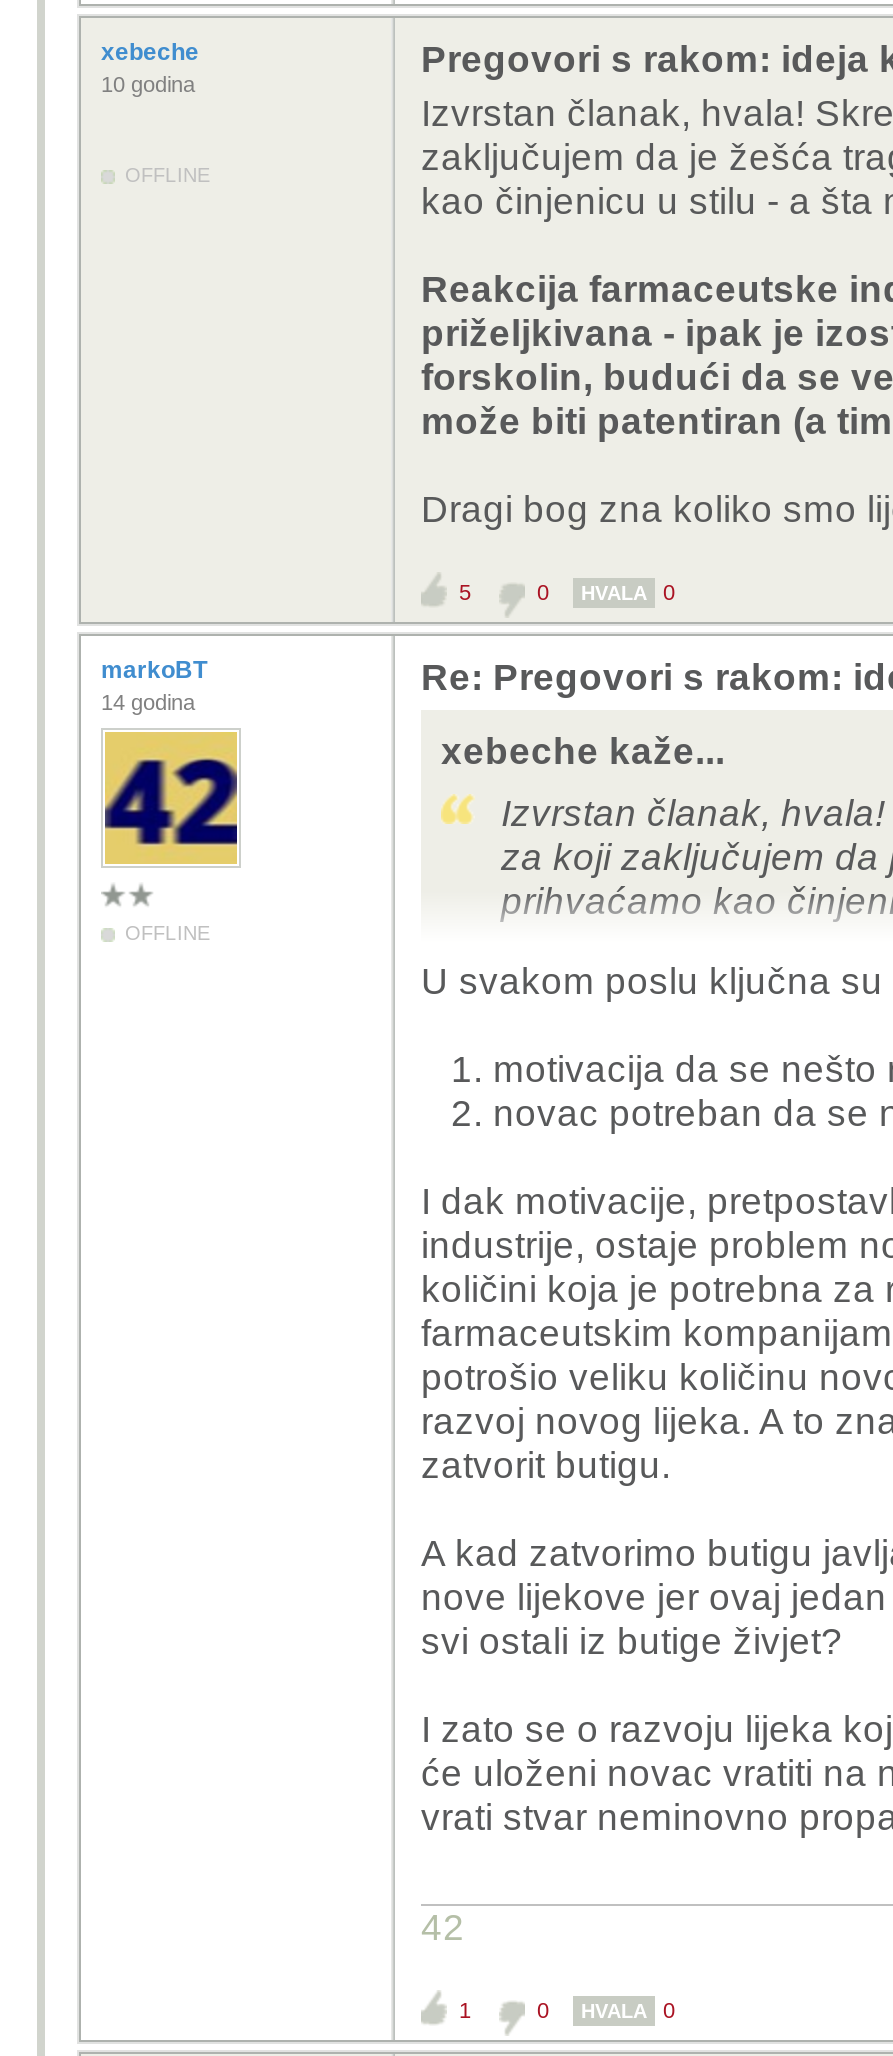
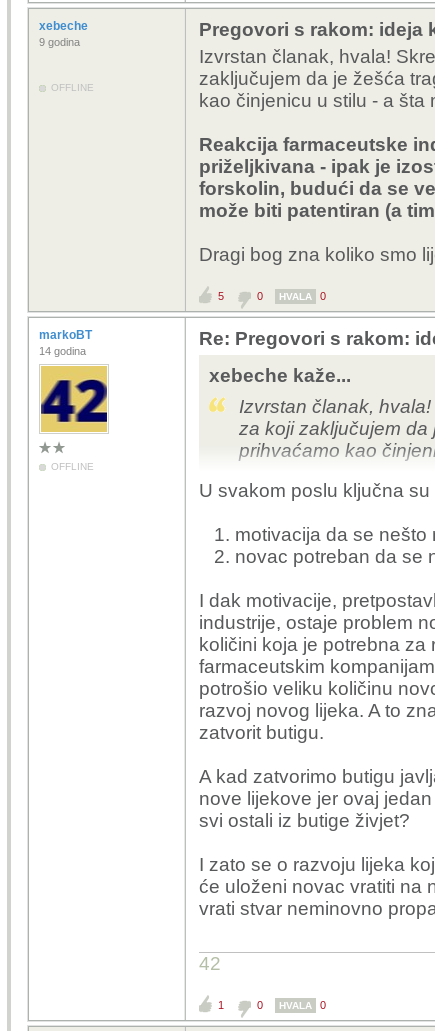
[101,72,195,96] 10 godina -> [39,36,80,48] 9 godina

